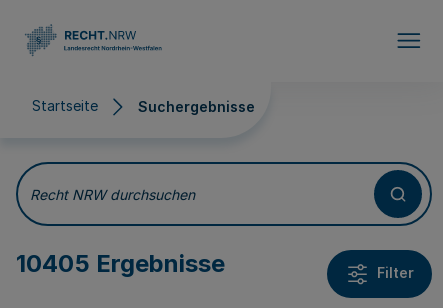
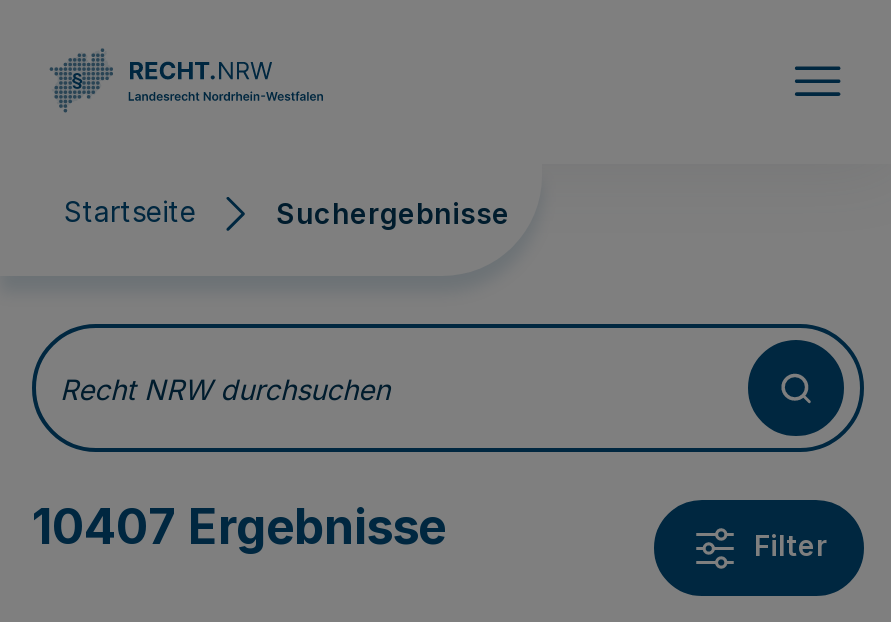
[16,249,225,278] 10405 Ergebnisse -> [32,498,446,556] 10407 Ergebnisse

